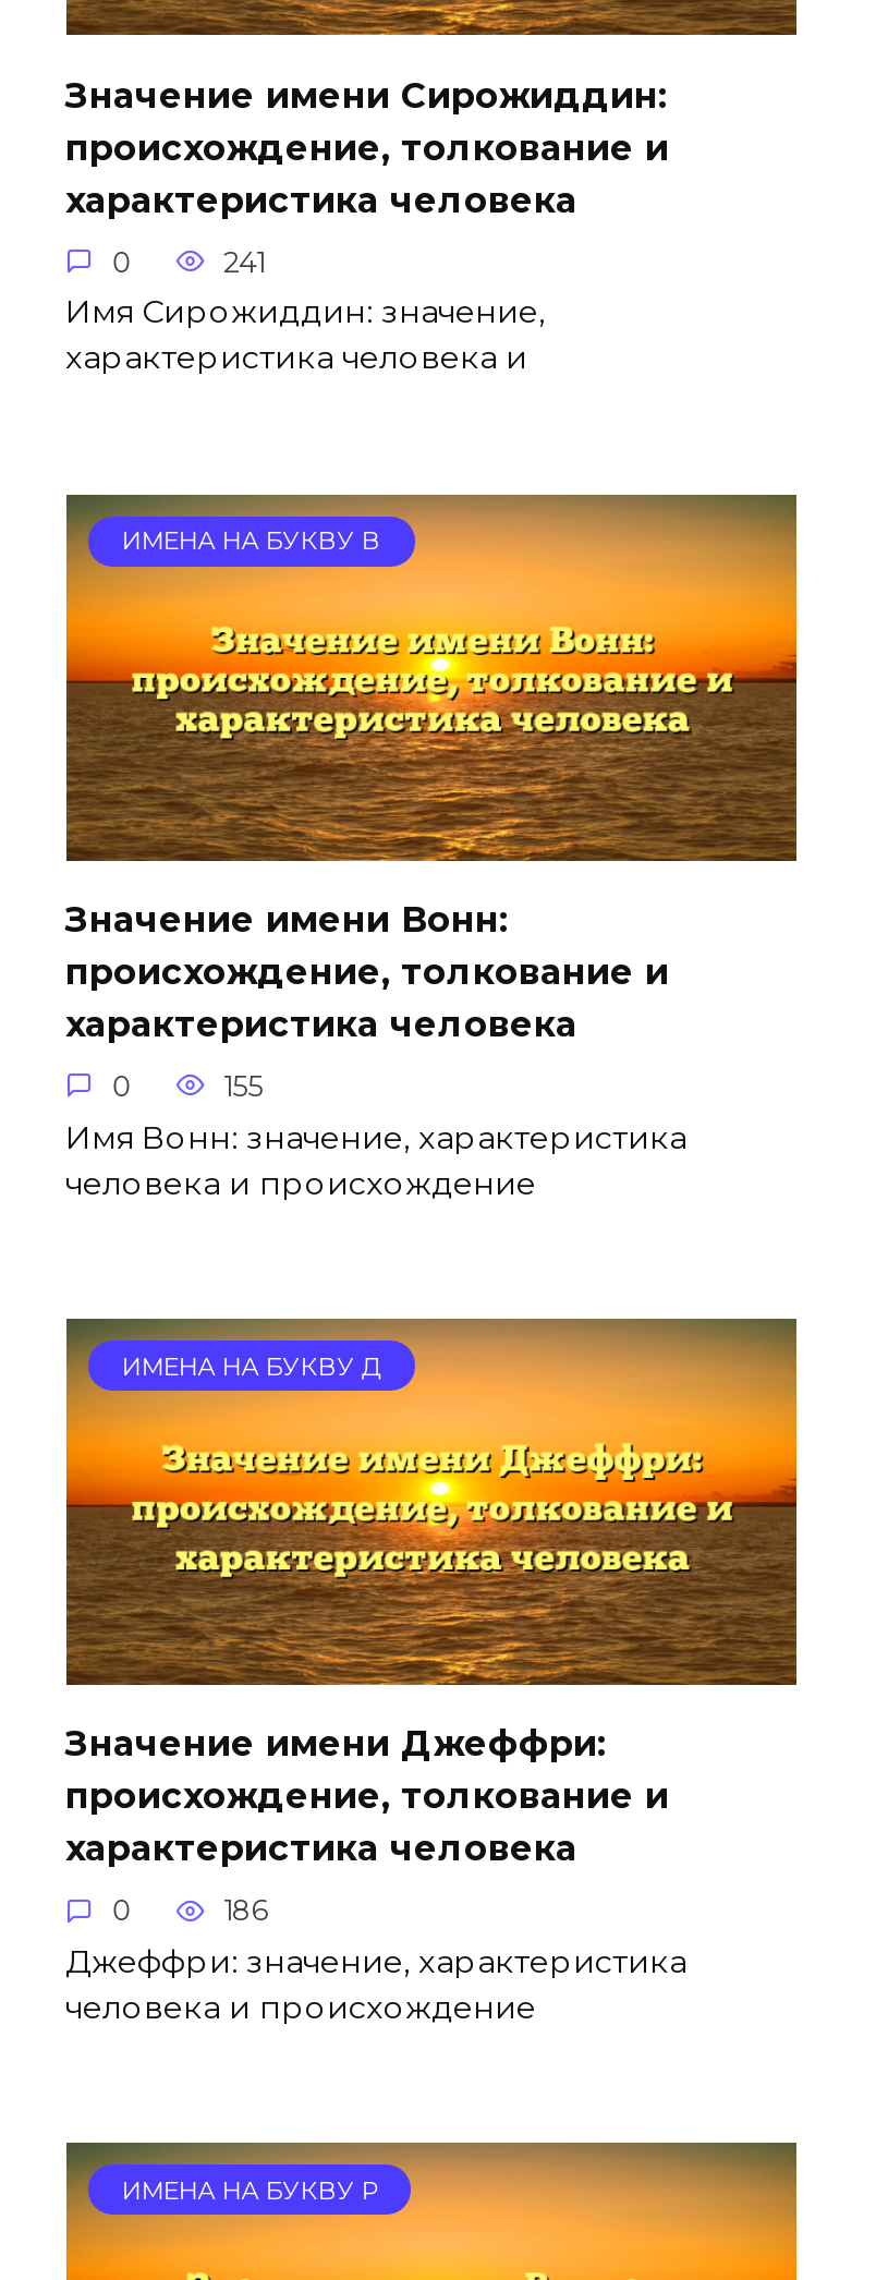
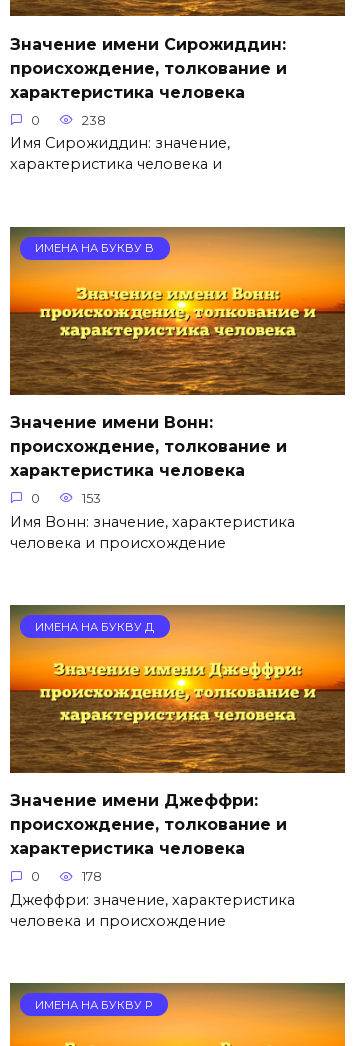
[223,246,265,278] 241 -> [82,113,106,128] 238
[223,1070,263,1103] 155 -> [82,491,101,506] 153
[223,1894,269,1927] 186 -> [82,869,102,884] 178

